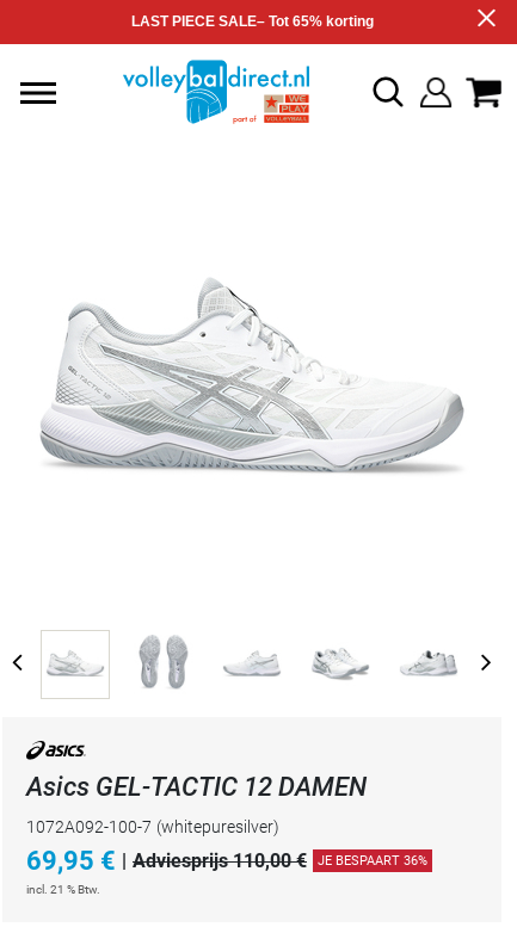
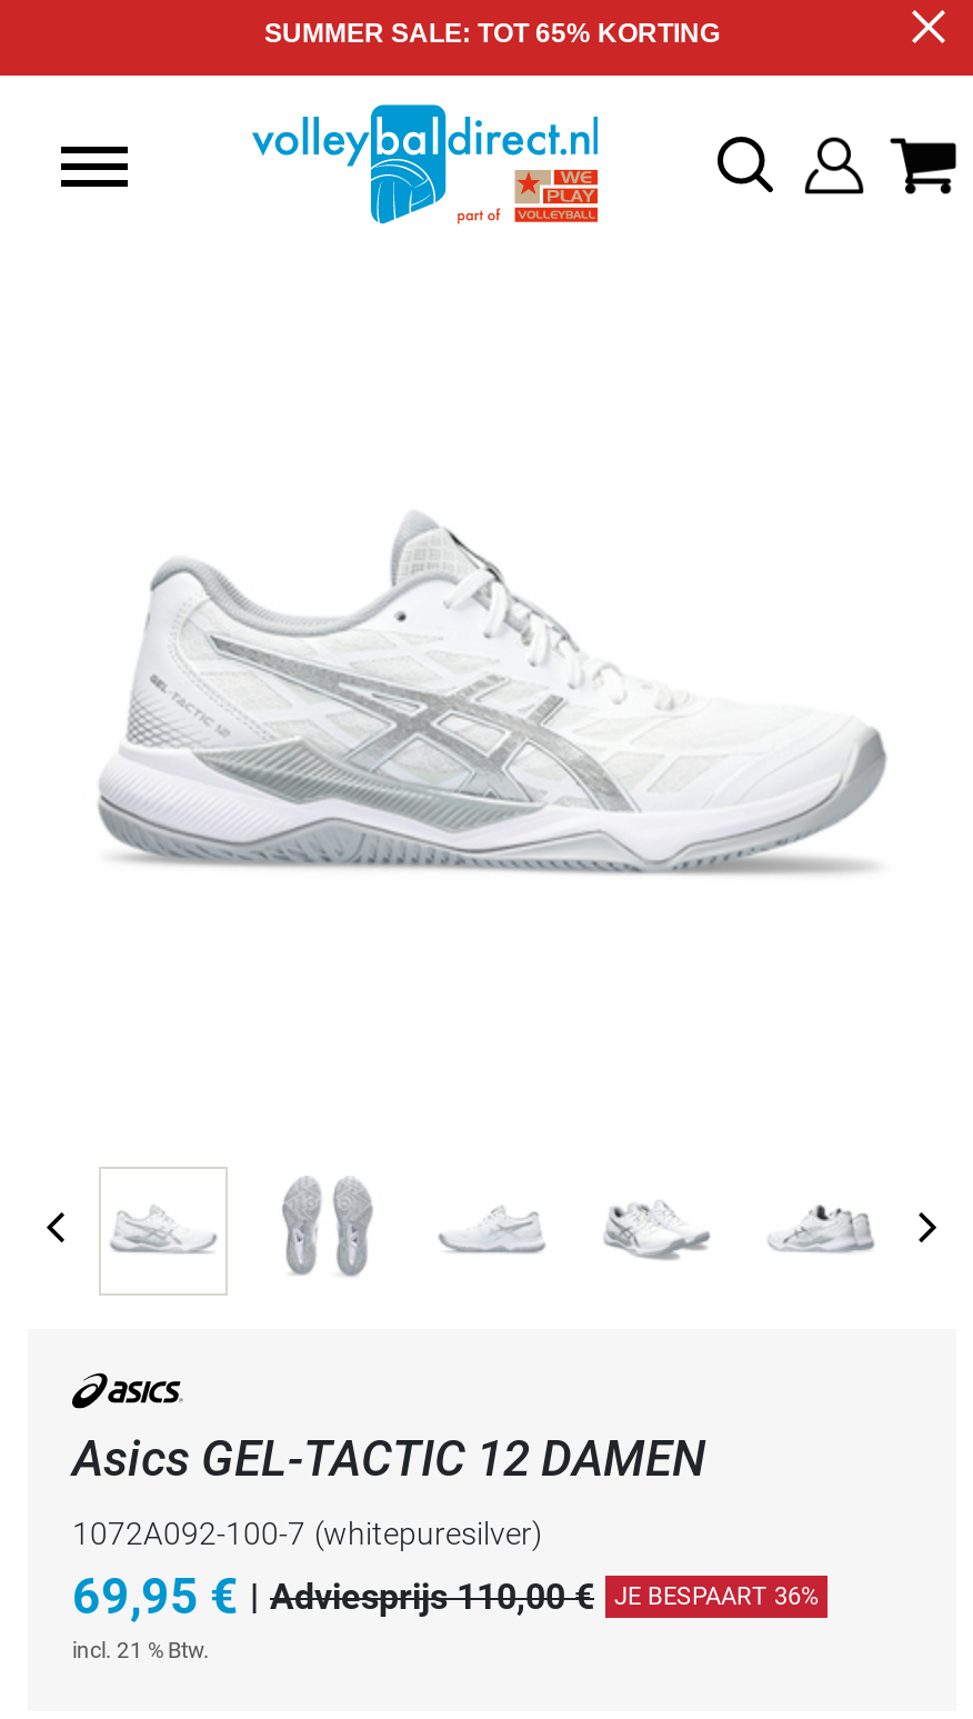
[131,13,373,30] LAST PIECE SALE– Tot 65% korting -> [264,18,720,49] SUMMER SALE: TOT 65% KORTING

